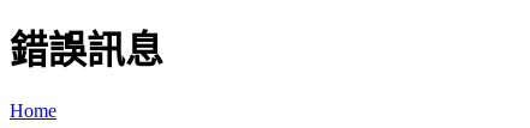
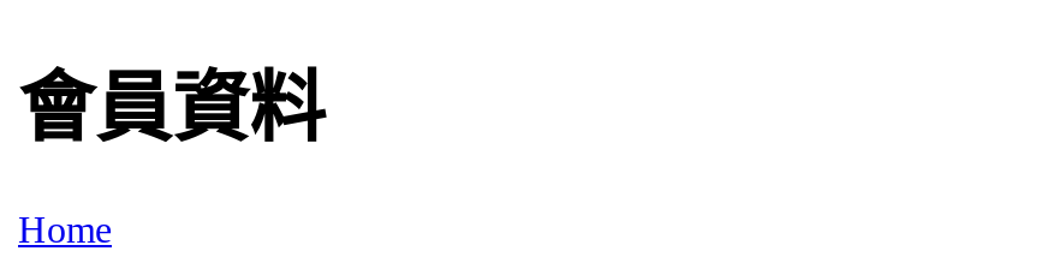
[10,29,163,72] 錯誤訊息 -> [18,66,326,152] 會員資料

